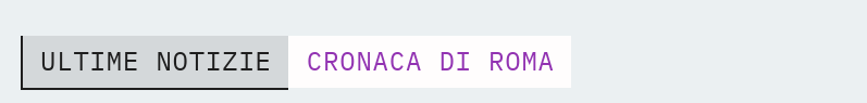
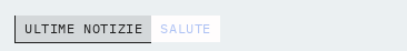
[307,44,555,77] CRONACA DI ROMA -> [161,21,211,37] SALUTE

